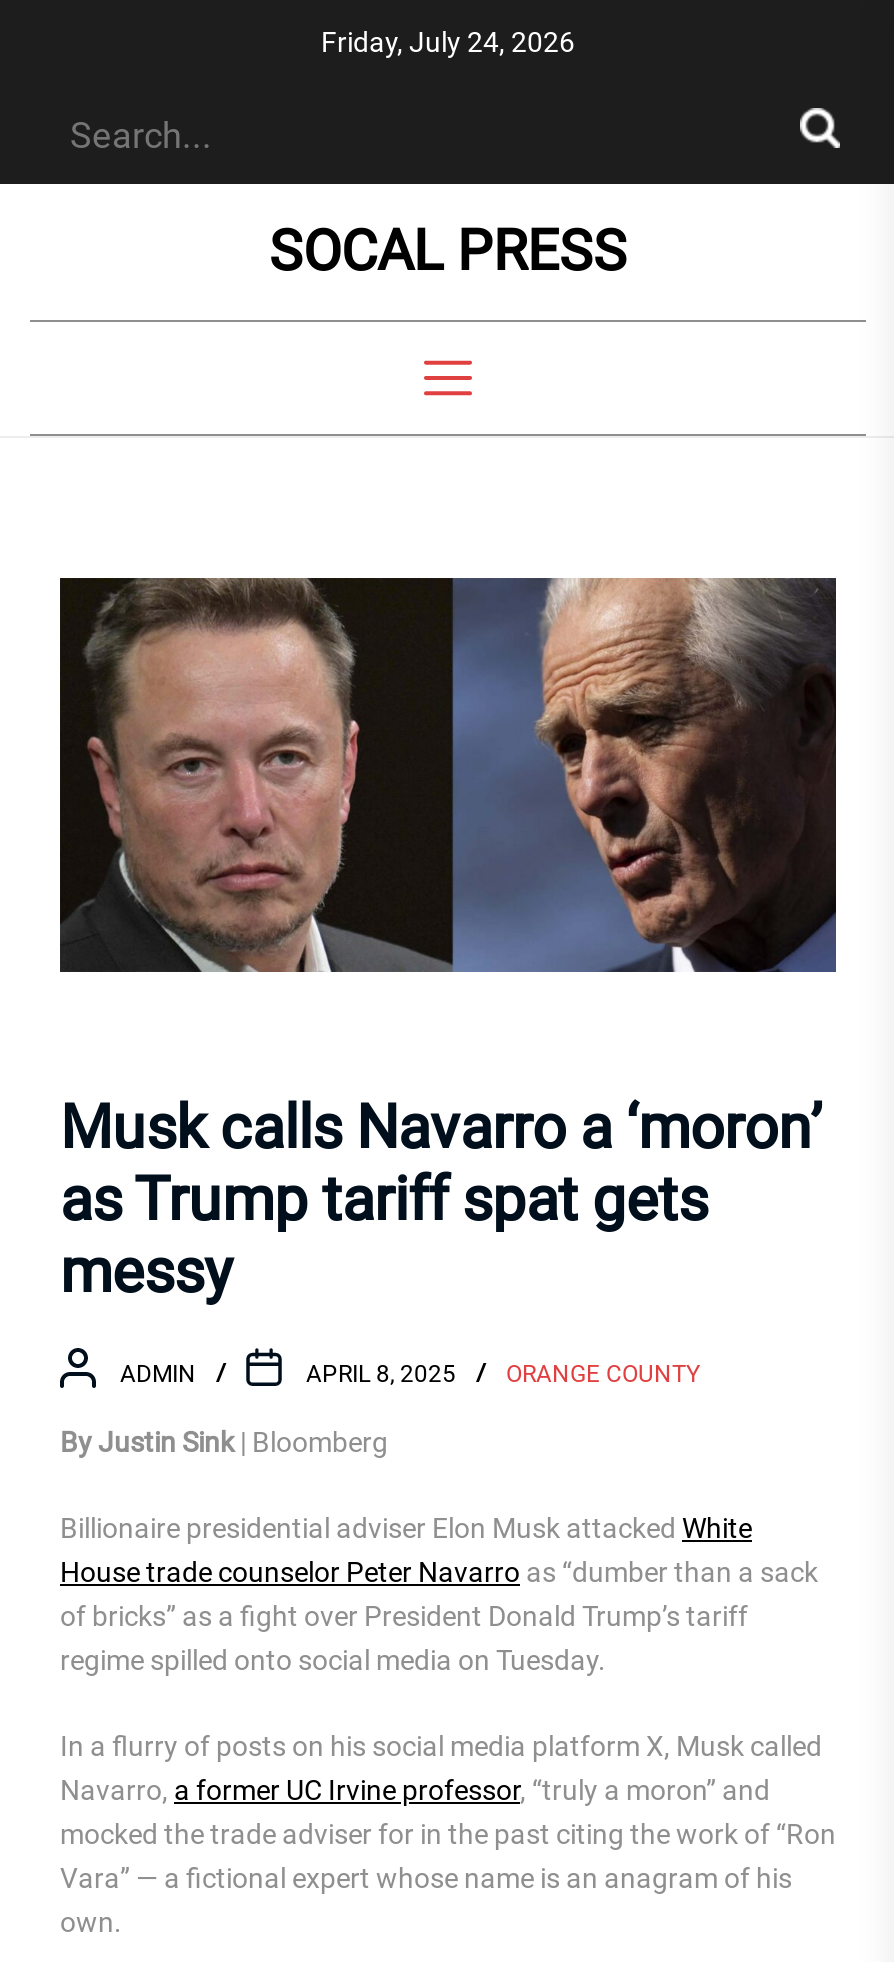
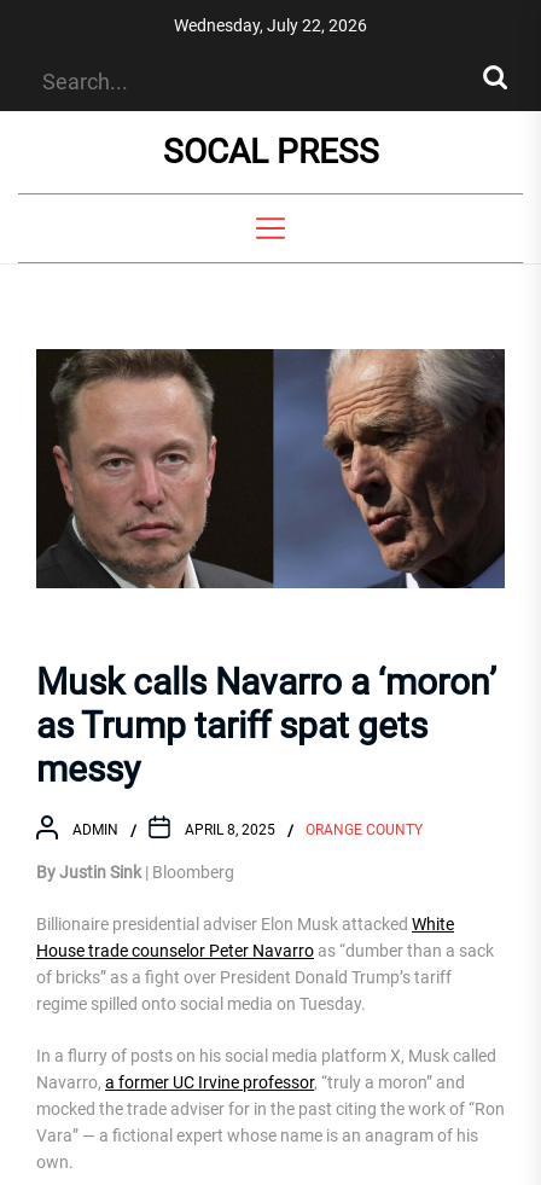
[321,26,575,58] Friday, July 24, 2026 -> [174,16,367,35] Wednesday, July 22, 2026

